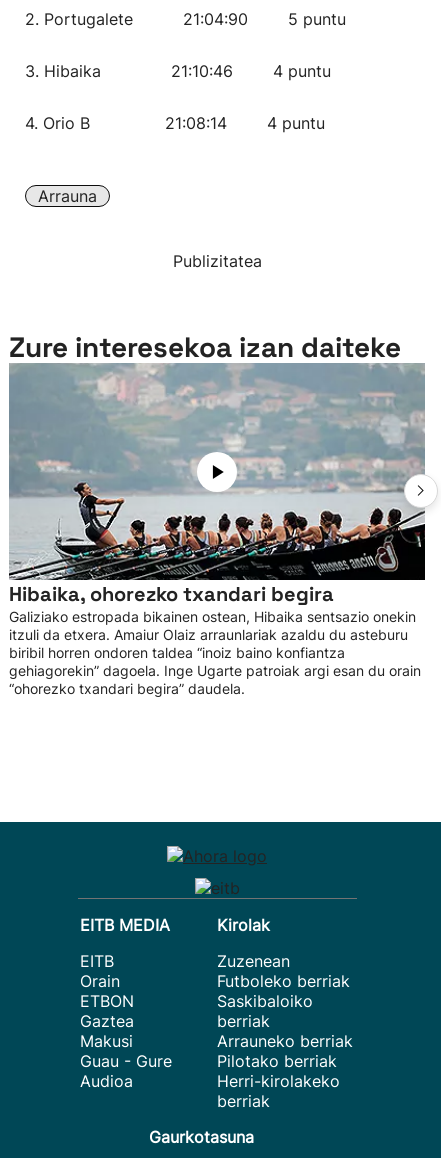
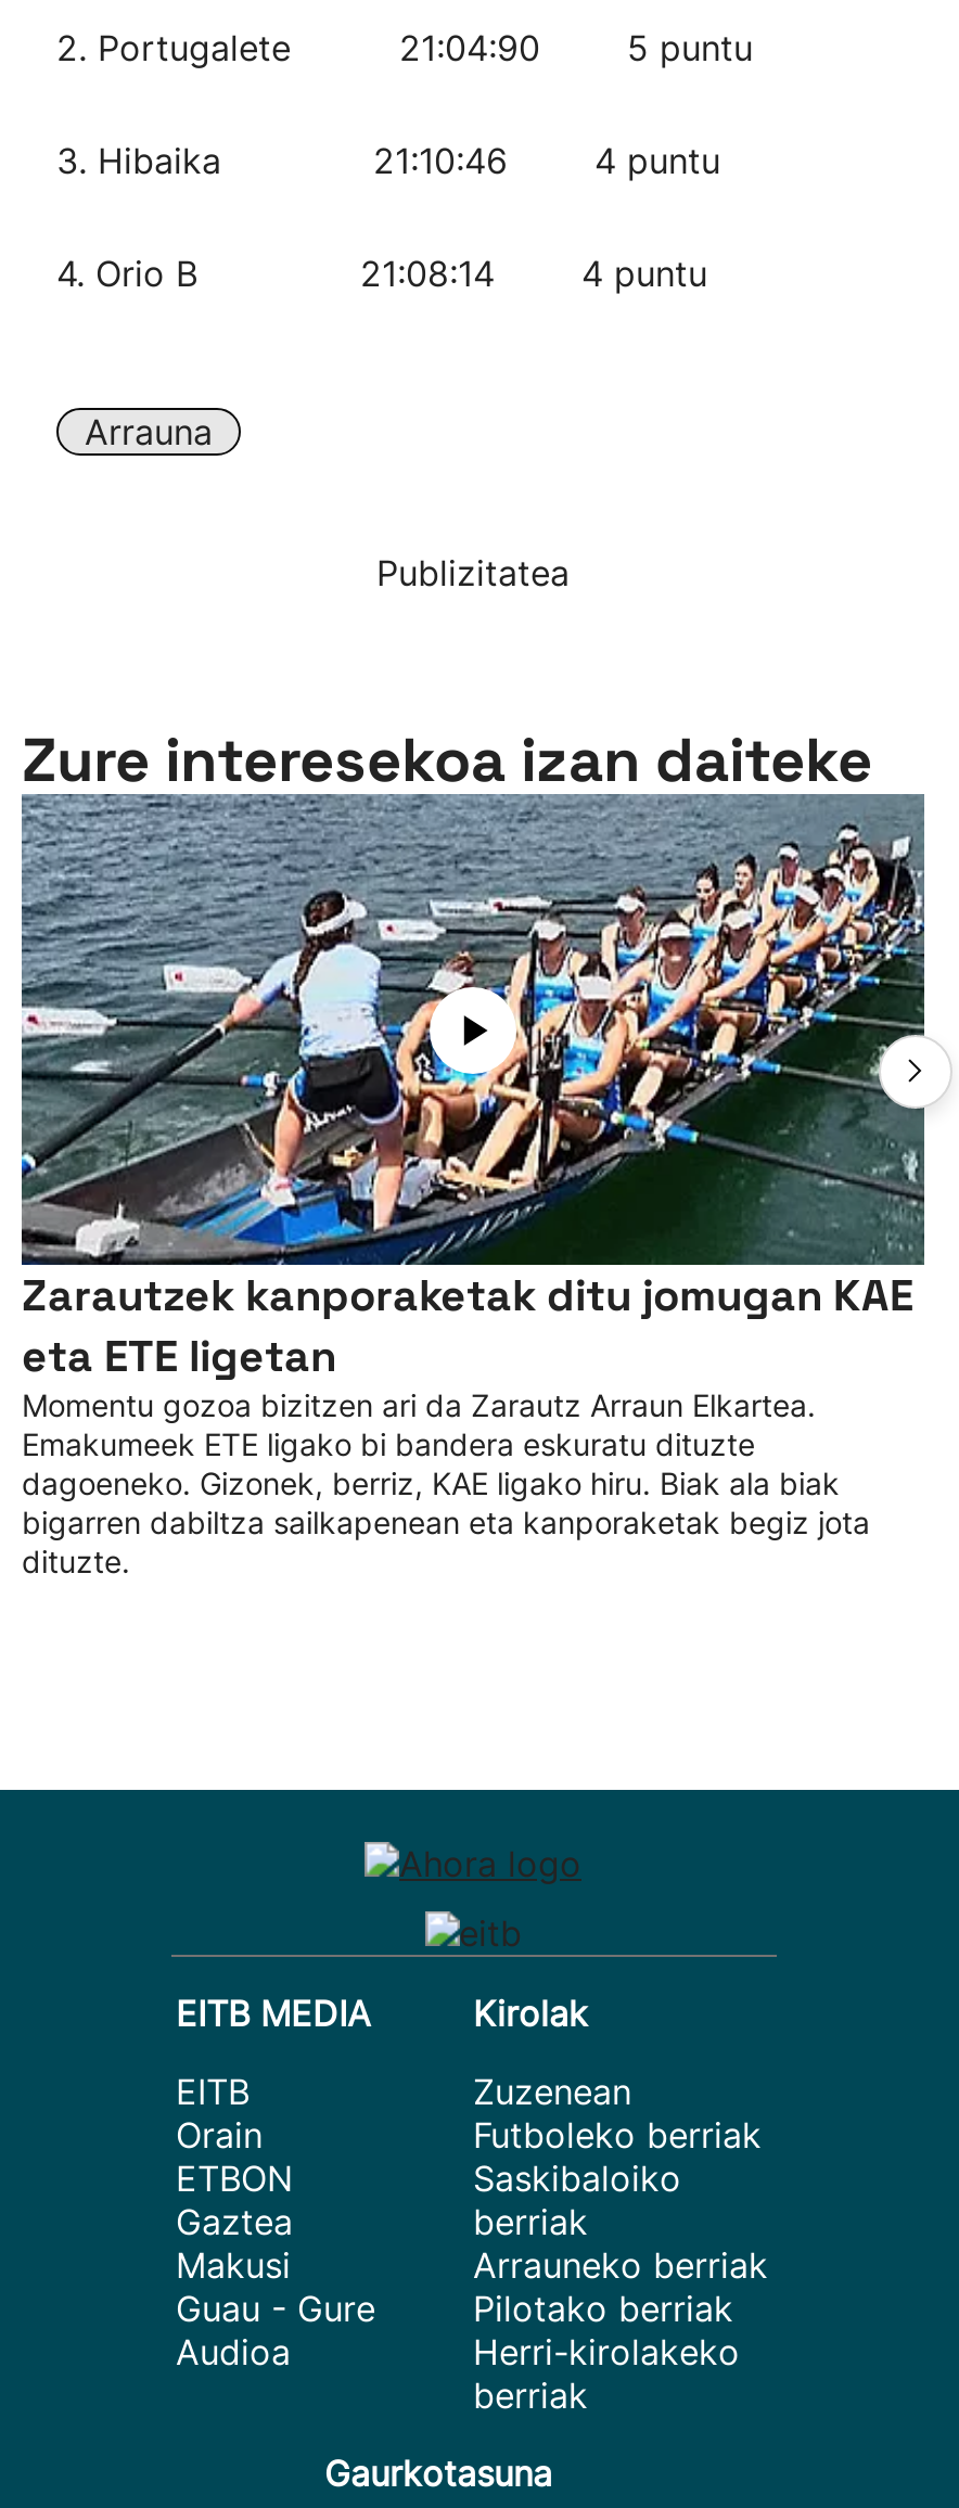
[9,365,425,697] [image] | Hibaika, ohorezko txandari begira | Galiziako estropada bikainen ostean, Hibaika sentsazio onekin | itzuli da etxera. Amaiur Olaiz arraunlariak azaldu du asteburu | biribil horren ondoren taldea “inoiz baino konfiantza | gehiagorekin” dagoela. Inge Ugarte patroiak argi esan du orain | “ohorezko txandari begira” daudela. -> [22,796,926,1579] [image] | Zarautzek kanporaketak ditu jomugan KAE | eta ETE ligetan | Momentu gozoa bizitzen ari da Zarautz Arraun Elkartea. | Emakumeek ETE ligako bi bandera eskuratu dituzte | dagoeneko. Gizonek, berriz, KAE ligako hiru. Biak ala biak | bigarren dabiltza sailkapenean eta kanporaketak begiz jota | dituzte.

